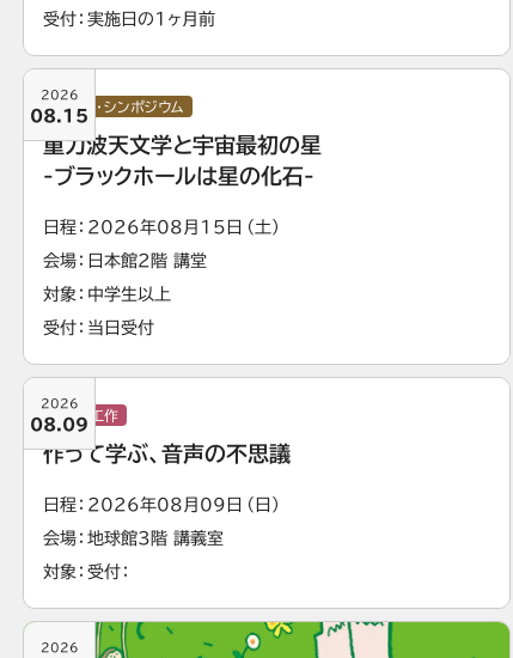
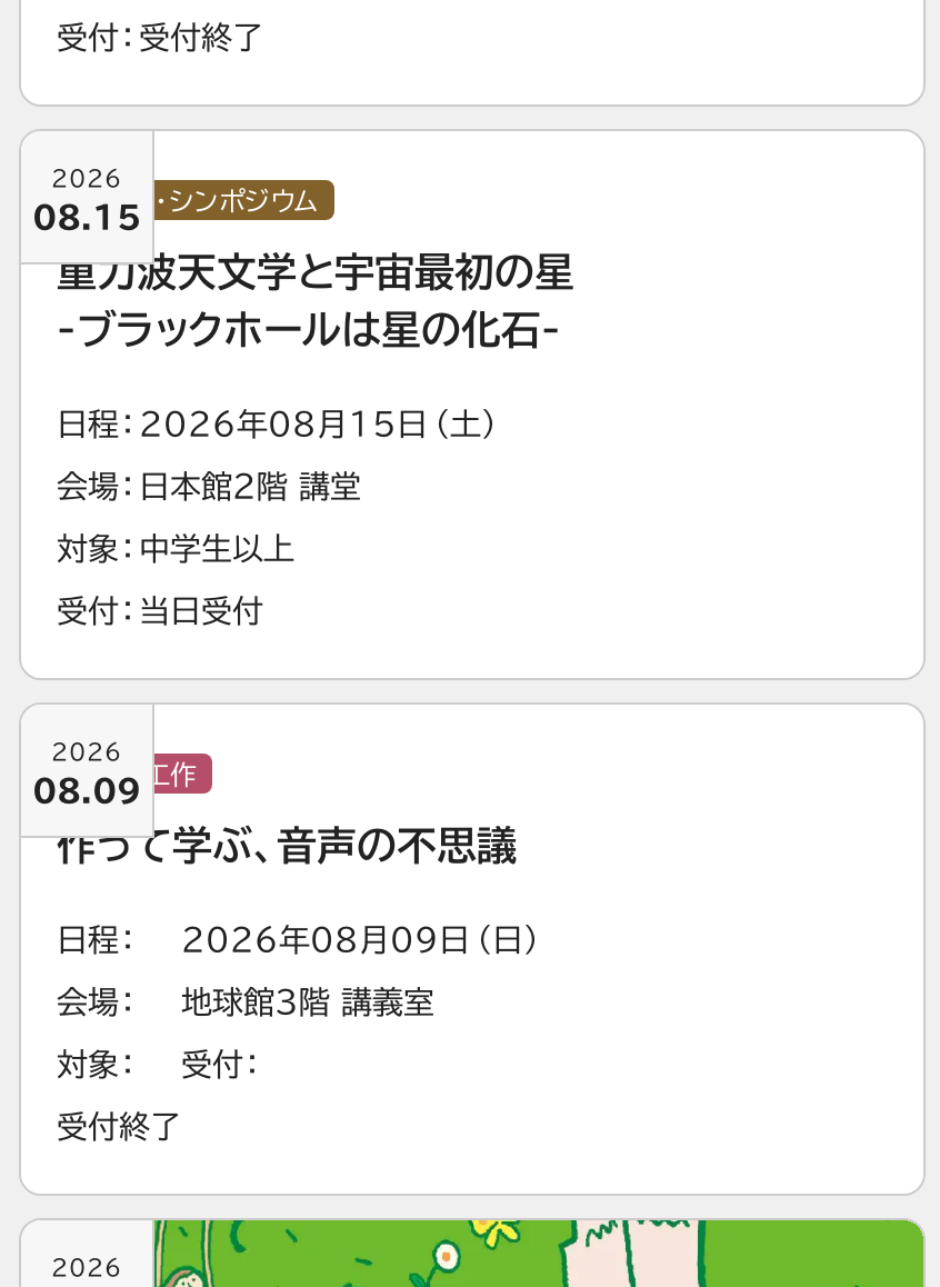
[87,11,215,28] 実施日の1ヶ月前 -> [139,22,263,53] 受付終了
none -> [57,1111,181,1143] 受付終了

